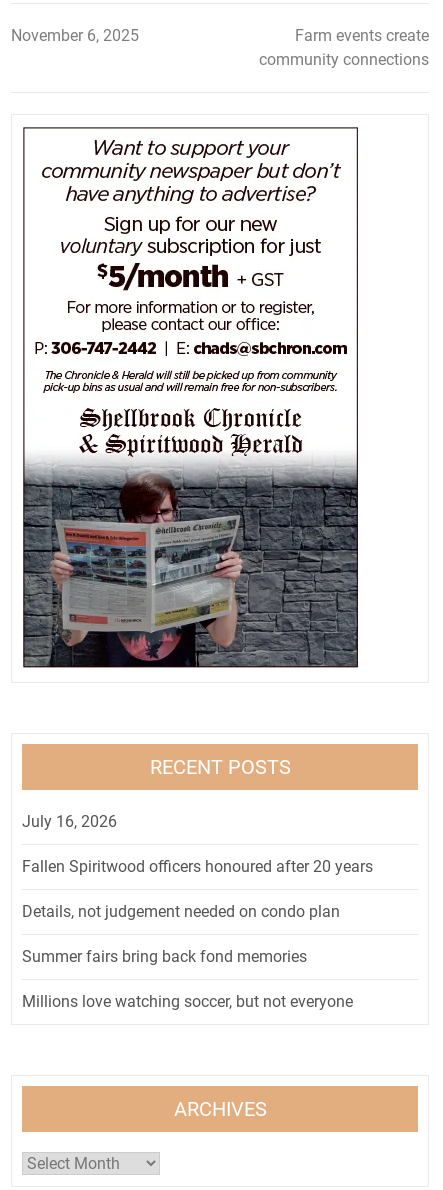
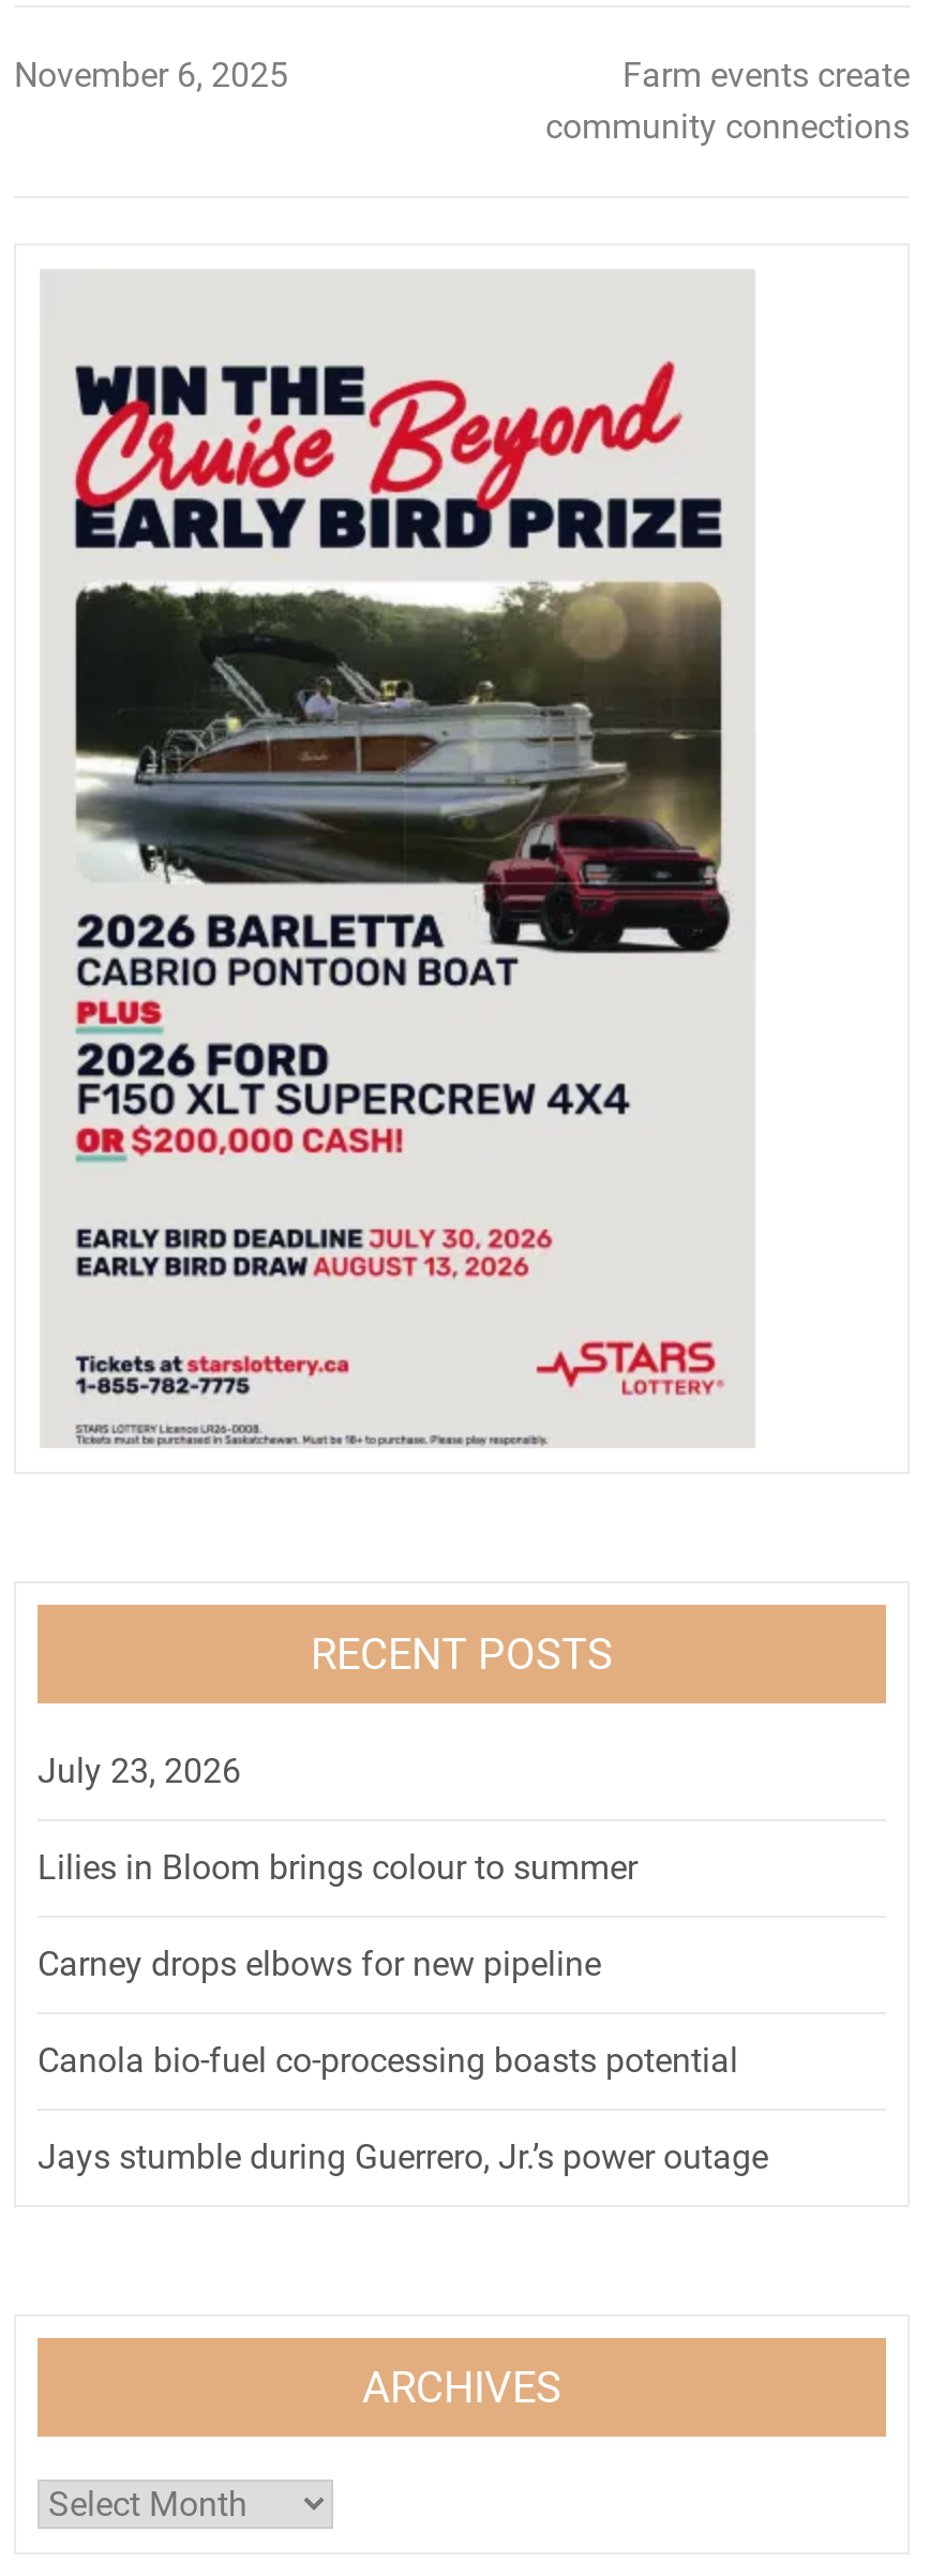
[22,127,359,668] [image] -> [40,273,757,1448] [image]
[22,812,117,831] July 16, 2026 -> [37,1750,241,1791] July 23, 2026
[22,857,373,876] Fallen Spiritwood officers honoured after 20 years -> [37,1847,637,1888] Lilies in Bloom brings colour to summer
[22,902,340,921] Details, not judgement needed on condo plan -> [37,1943,601,1984] Carney drops elbows for new pipeline
[22,947,307,966] Summer fairs bring back fond memories -> [37,2040,738,2081] Canola bio-fuel co-processing boasts potential
[22,992,353,1011] Millions love watching soccer, but not everyone -> [37,2136,768,2177] Jays stumble during Guerrero, Jr.’s power outage

